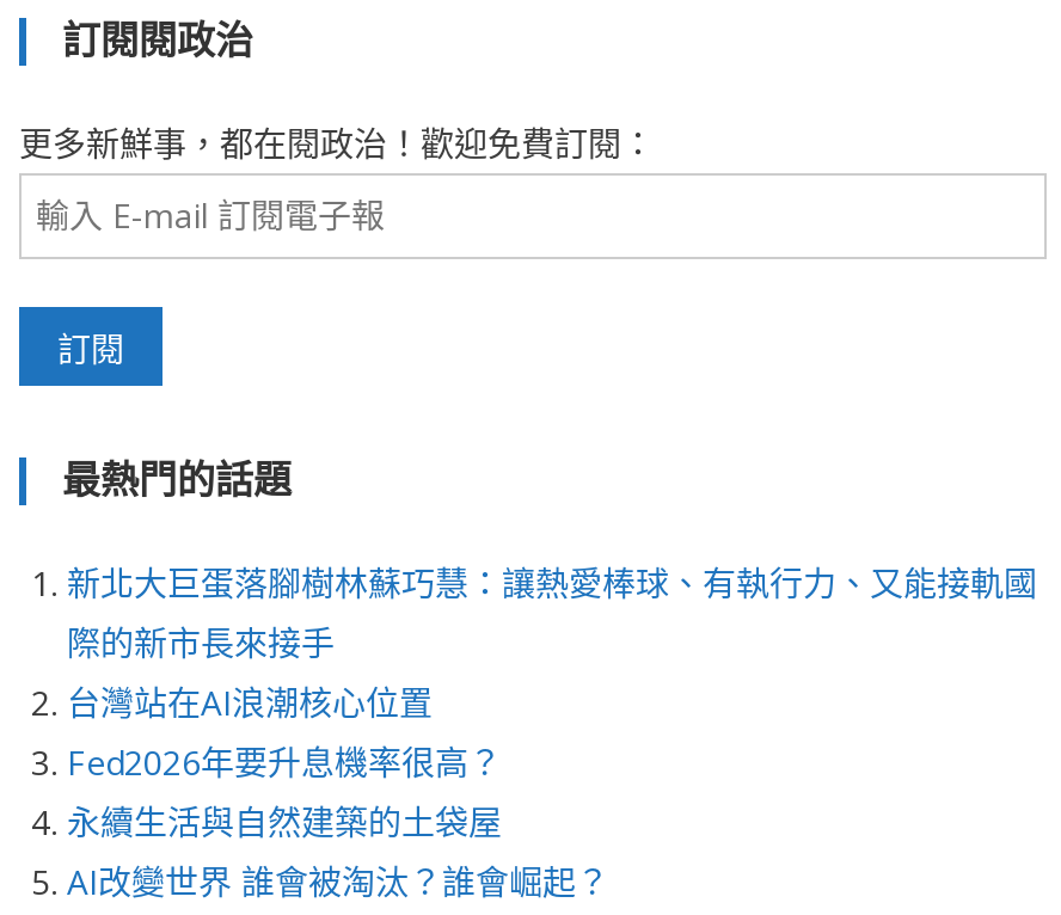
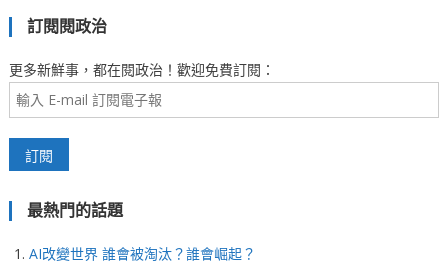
[67,560,1037,845] 新北大巨蛋落腳樹林蘇巧慧：讓熱愛棒球、有執行力、又能接軌國 | 際的新市長來接手 | 台灣站在AI浪潮核心位置 | Fed2026年要升息機率很高？ | 永續生活與自然建築的土袋屋 -> none

